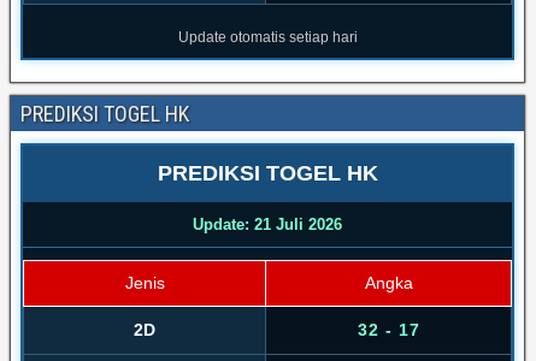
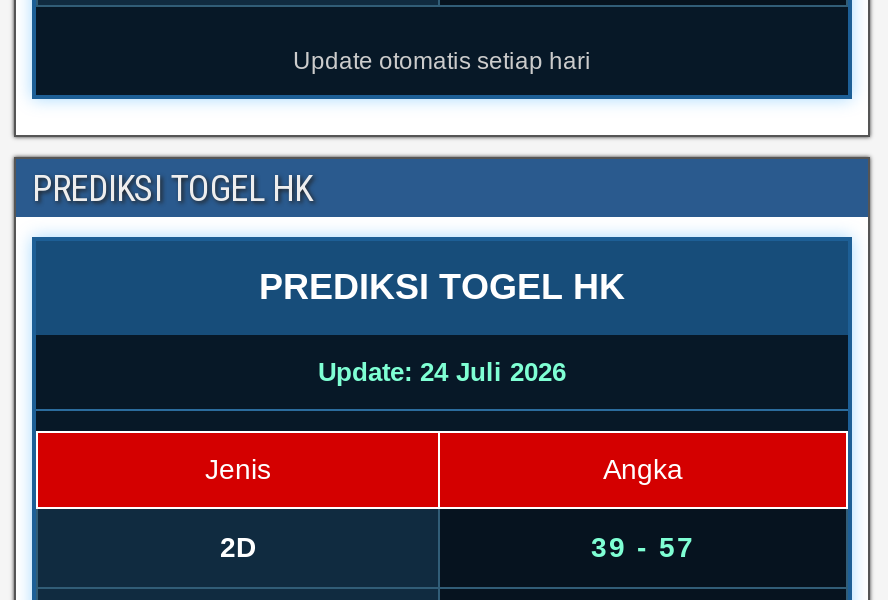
[193,216,342,234] Update: 21 Juli 2026 -> [318,357,566,387] Update: 24 Juli 2026
[357,320,420,339] 32 - 17 -> [591,531,695,563] 39 - 57

